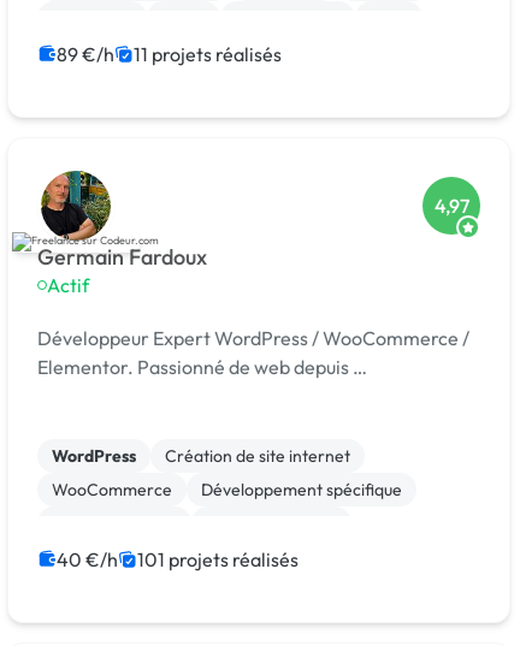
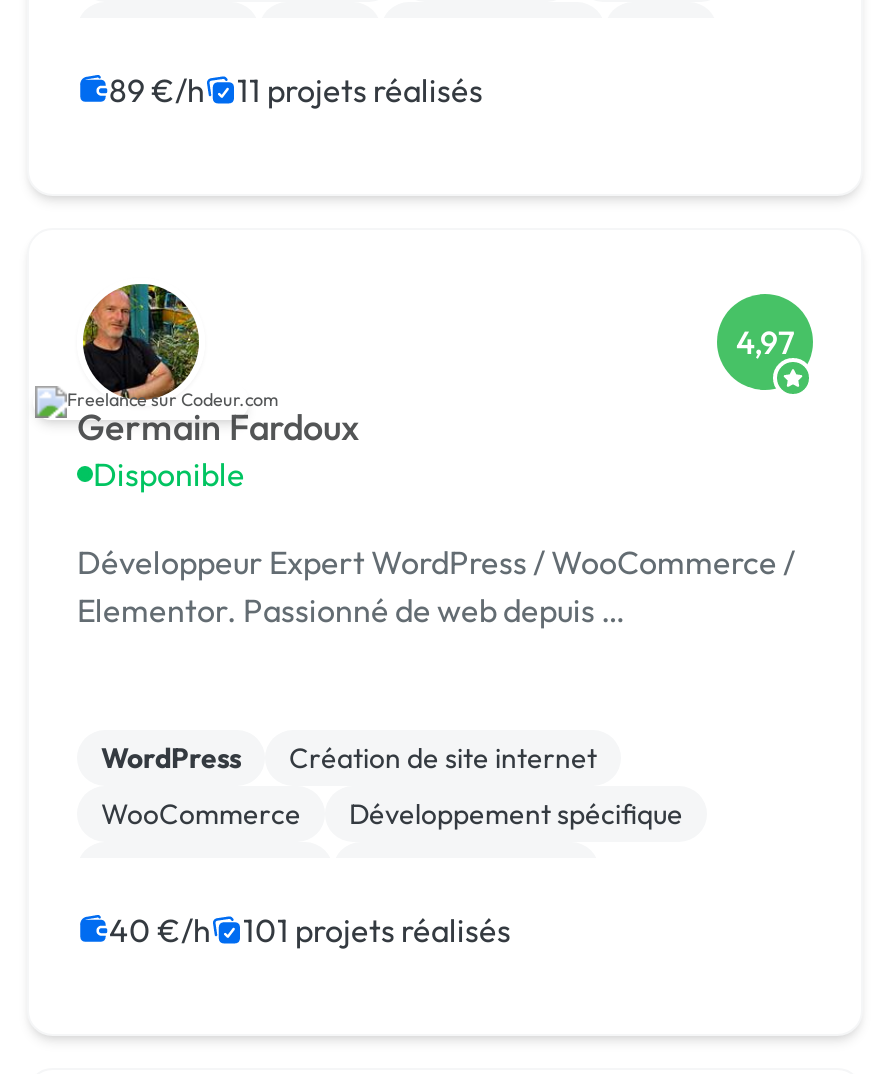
[47,273,89,297] Actif -> [93,454,245,494] Disponible

